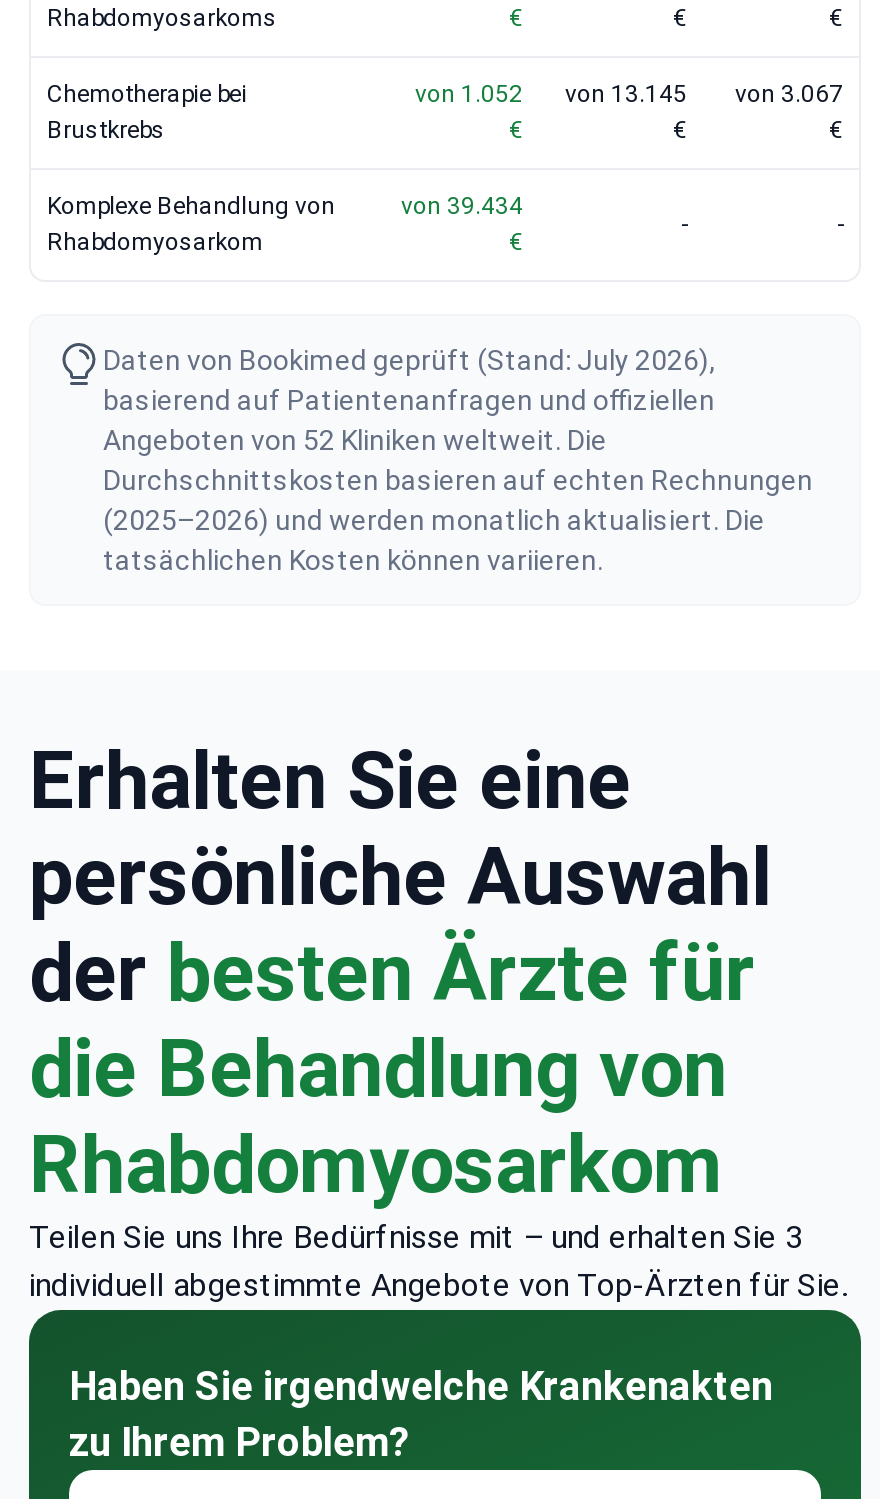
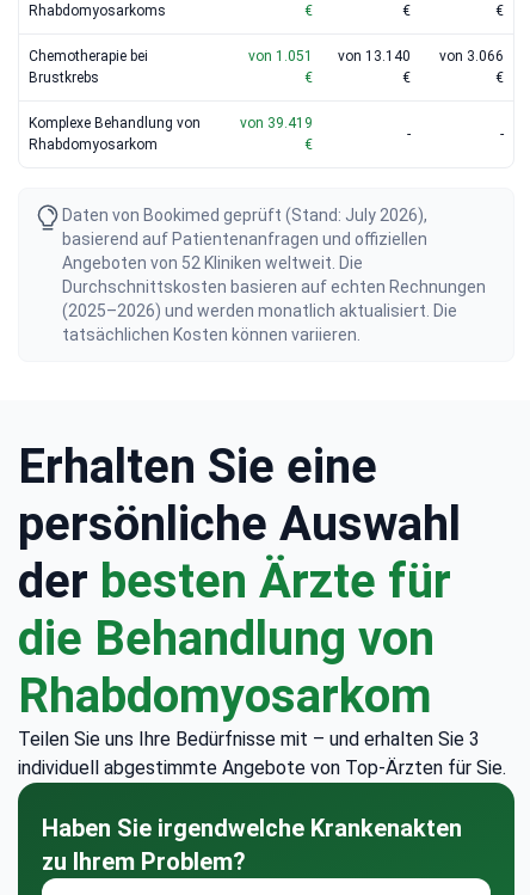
[415,80,523,108] von 1.052 -> [248,48,313,65] von 1.051
[565,80,687,108] von 13.145 -> [338,48,411,65] von 13.140
[735,80,843,108] von 3.067 -> [439,48,504,65] von 3.066
[401,192,523,220] von 39.434 -> [240,115,313,131] von 39.419

